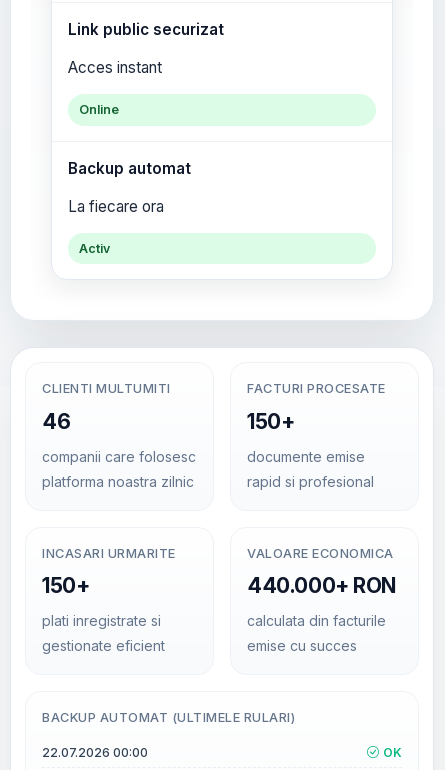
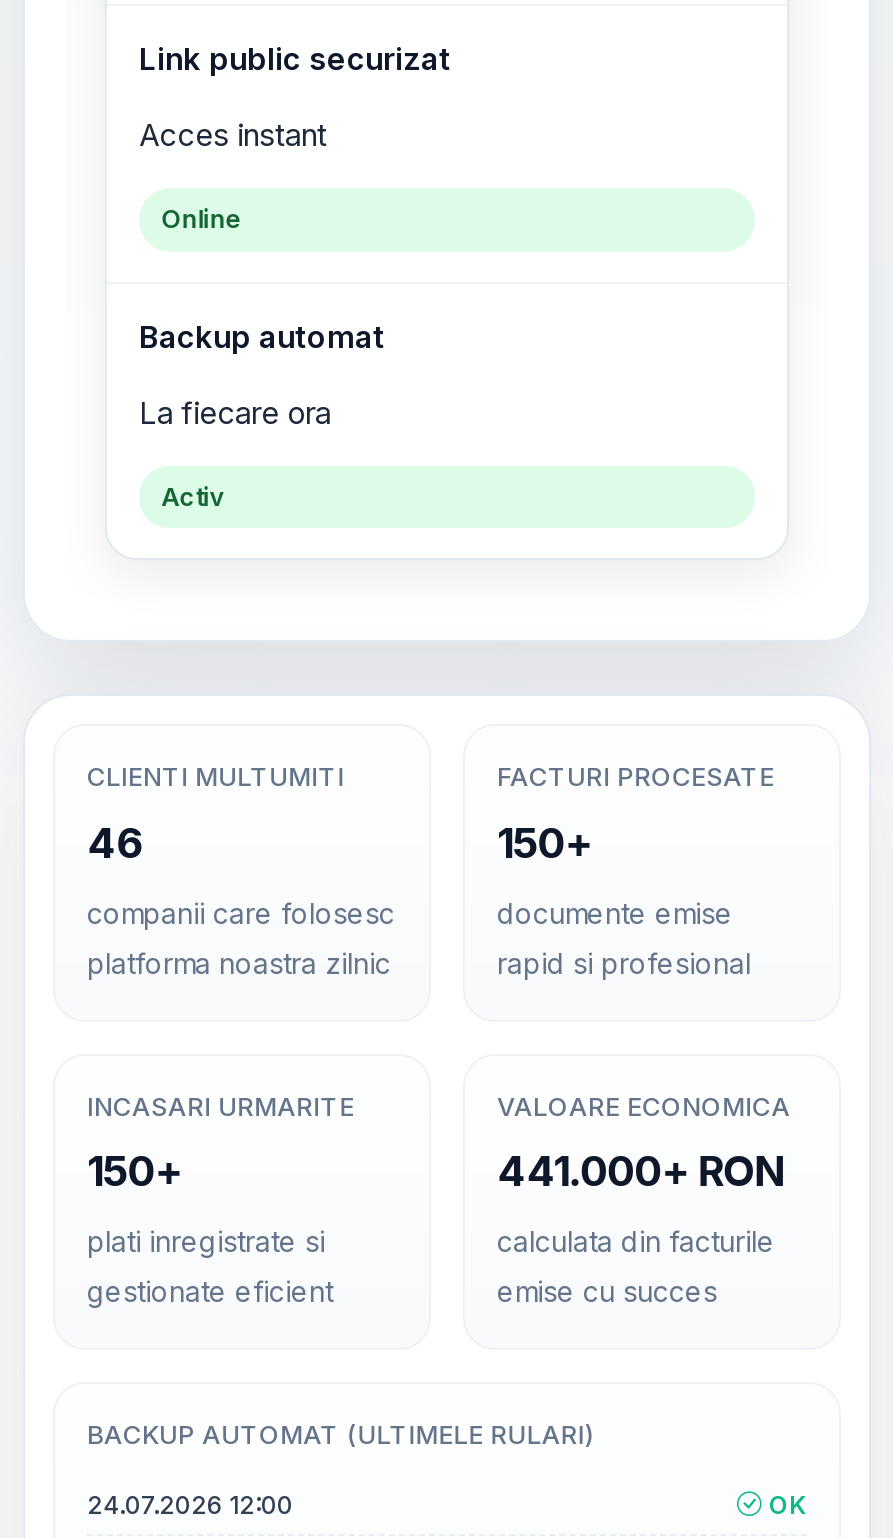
[247,573,396,598] 440.000+ RON -> [497,1146,783,1196] 441.000+ RON
[42,745,148,760] 22.07.2026 00:00 -> [87,1490,293,1520] 24.07.2026 12:00

